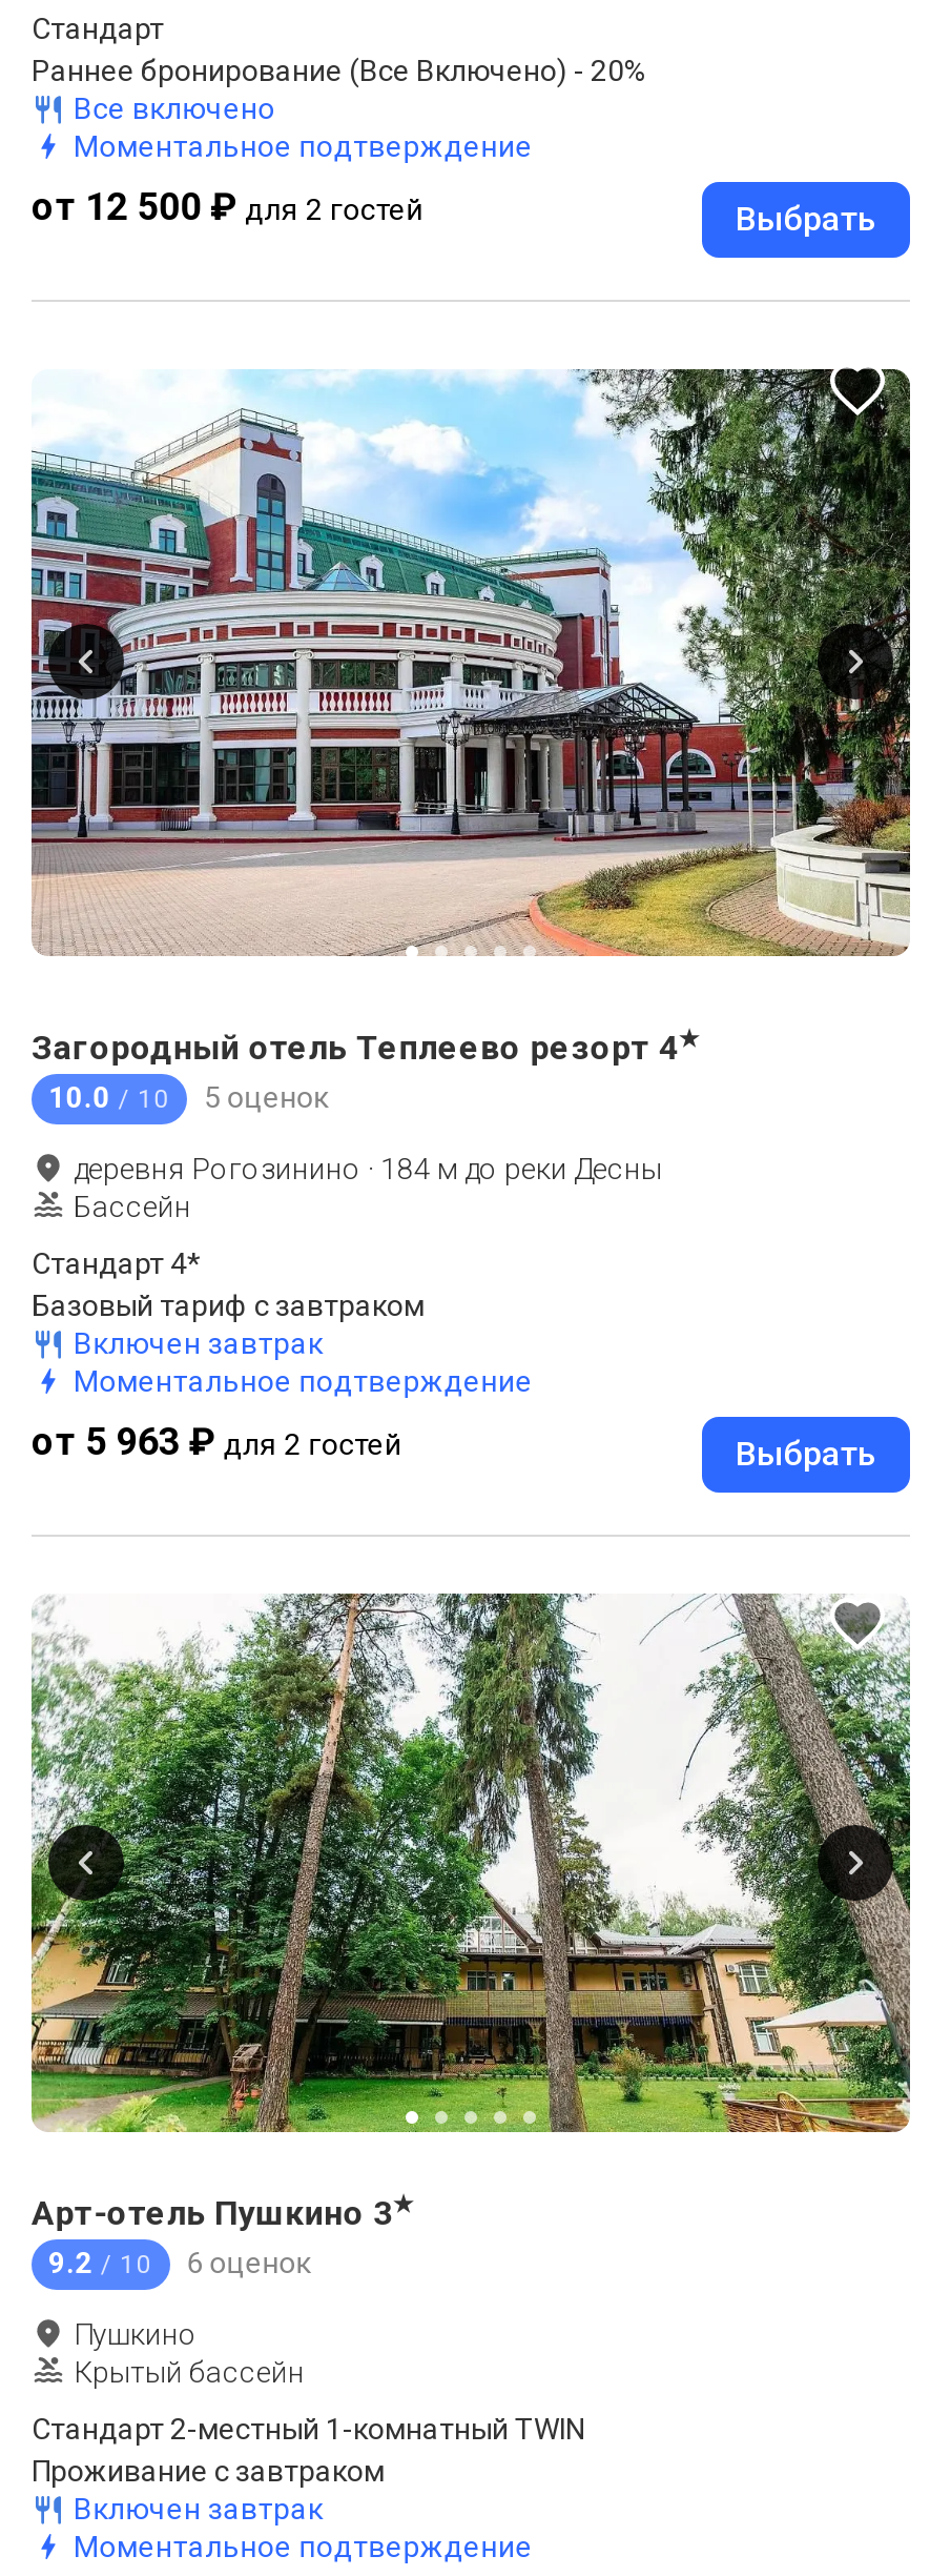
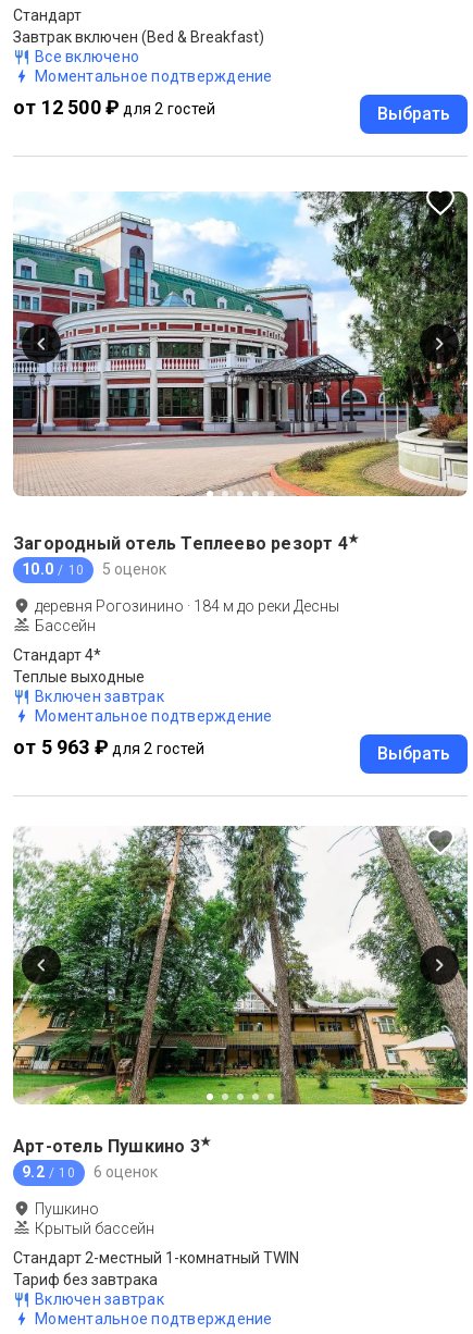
[32,53,647,86] Раннее бронирование (Все Включено) - 20% -> [13,29,264,46] Завтрак включен (Bed & Breakfast)
[32,1288,425,1321] Базовый тариф с завтраком -> [13,668,145,685] Теплые выходные
[32,2453,385,2487] Проживание с завтраком -> [13,1270,158,1288] Тариф без завтрака

